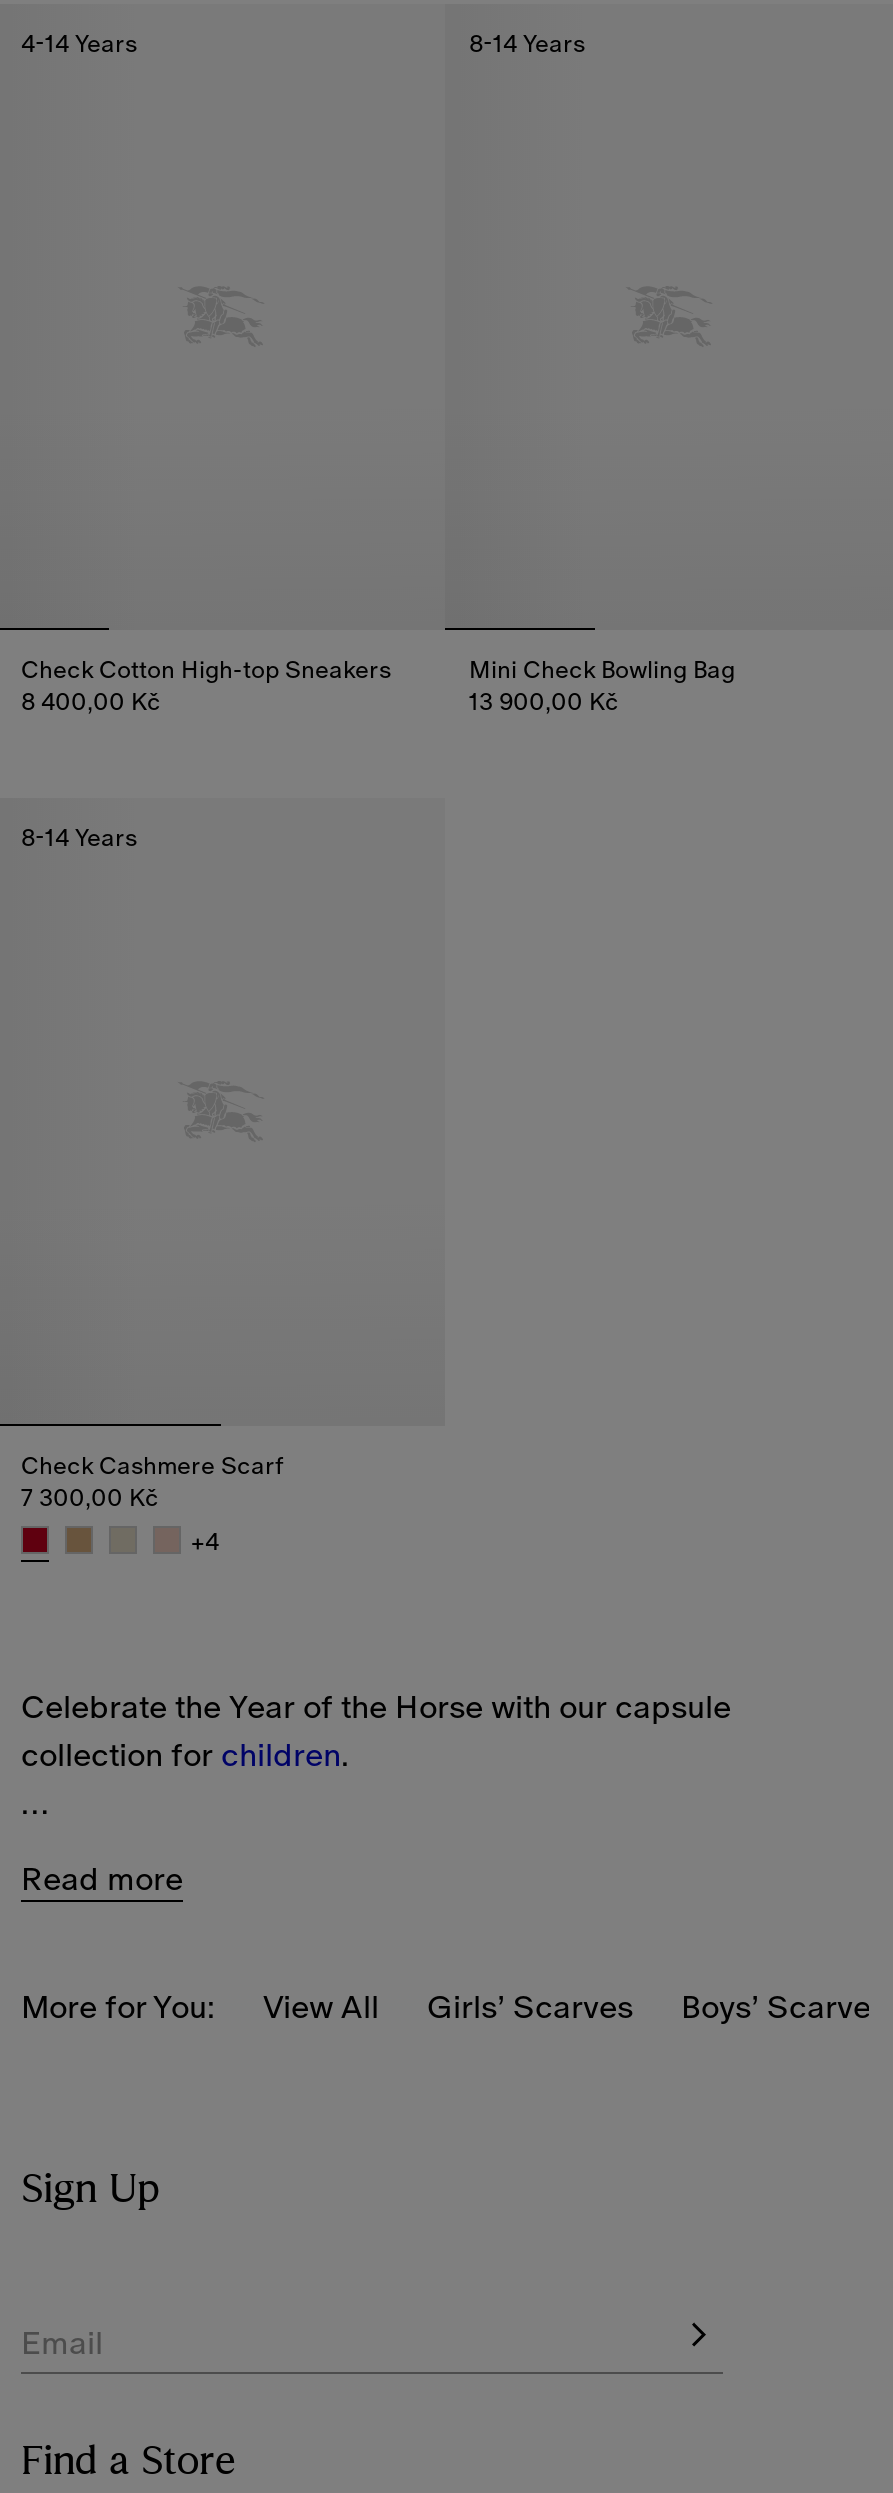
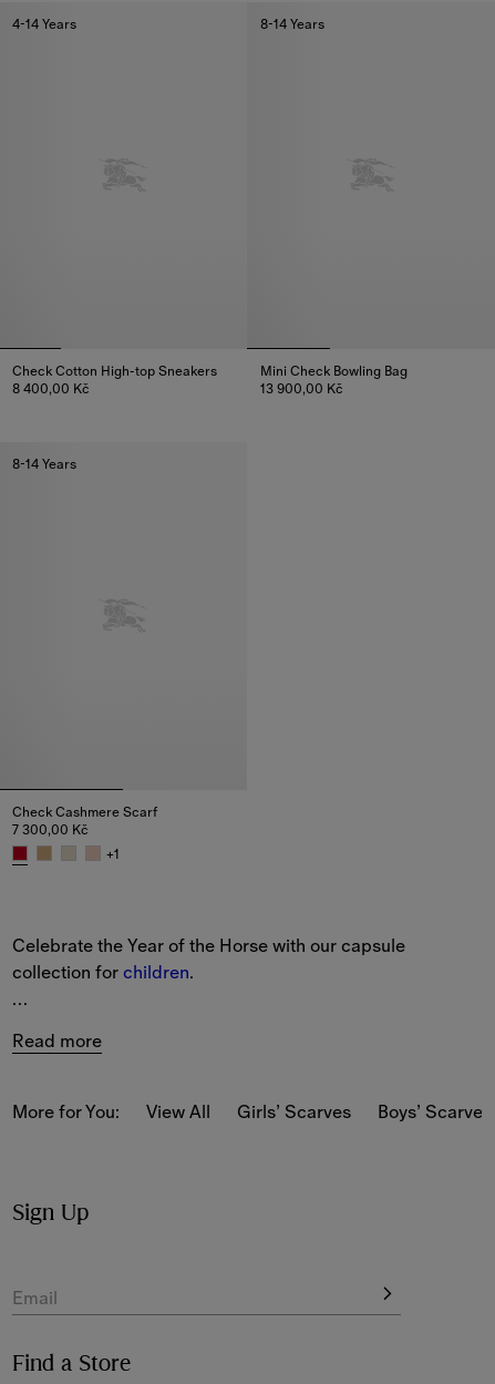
[191,1524,219,1560] +4 -> [106,844,120,864] +1

